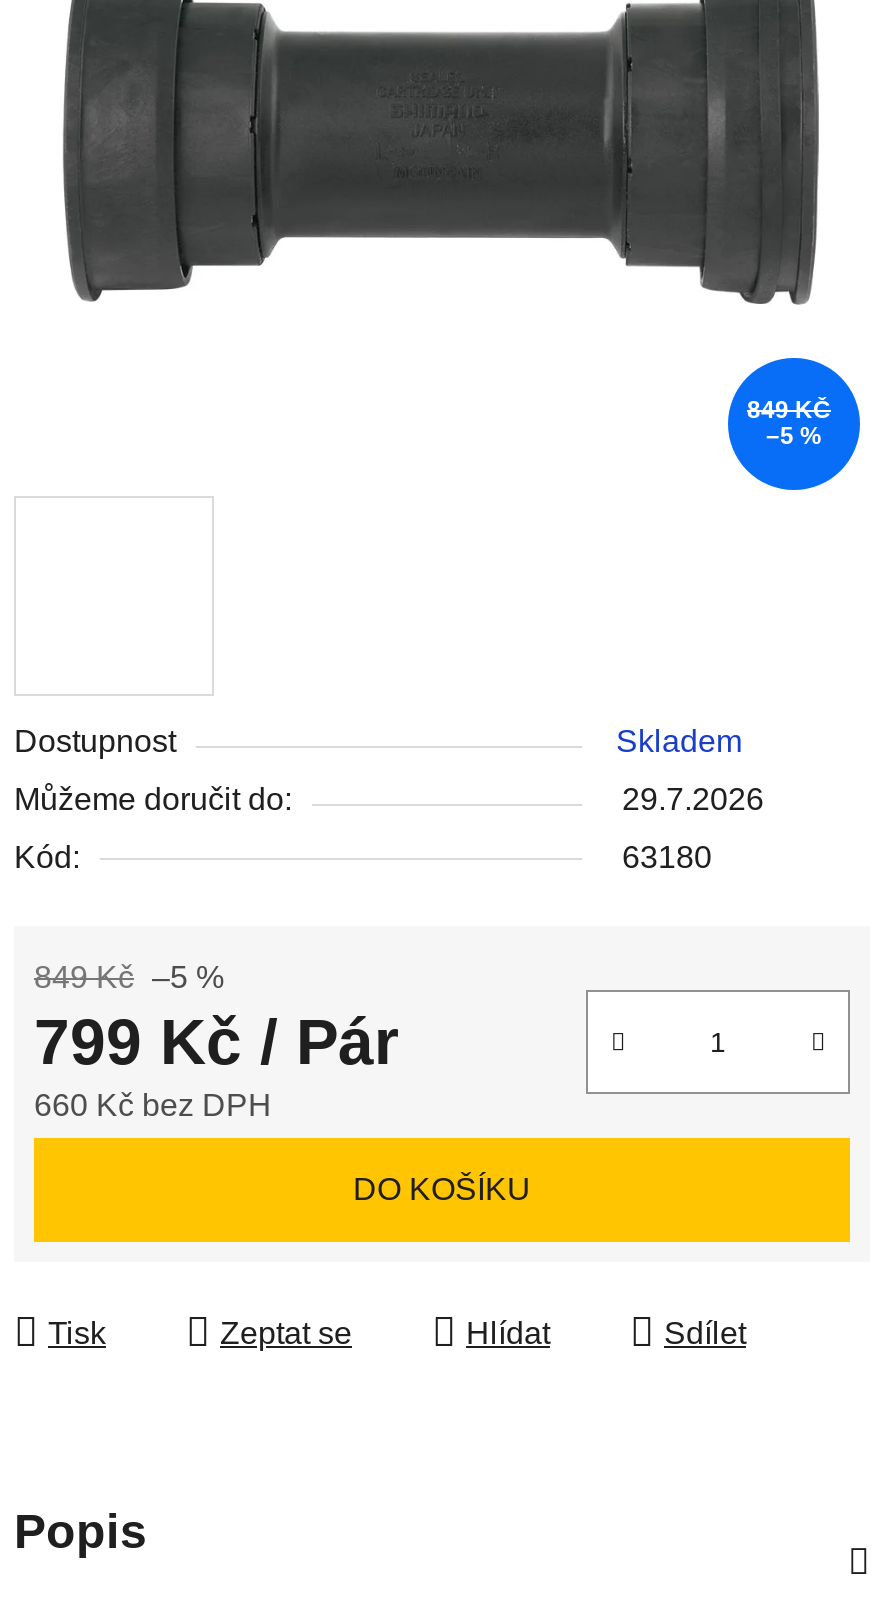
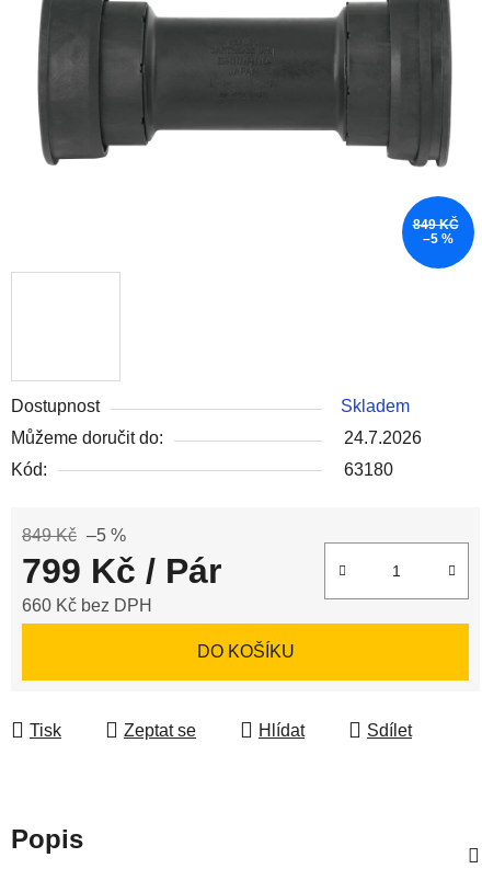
[622,782,764,816] 29.7.2026 -> [344,428,422,447] 24.7.2026

